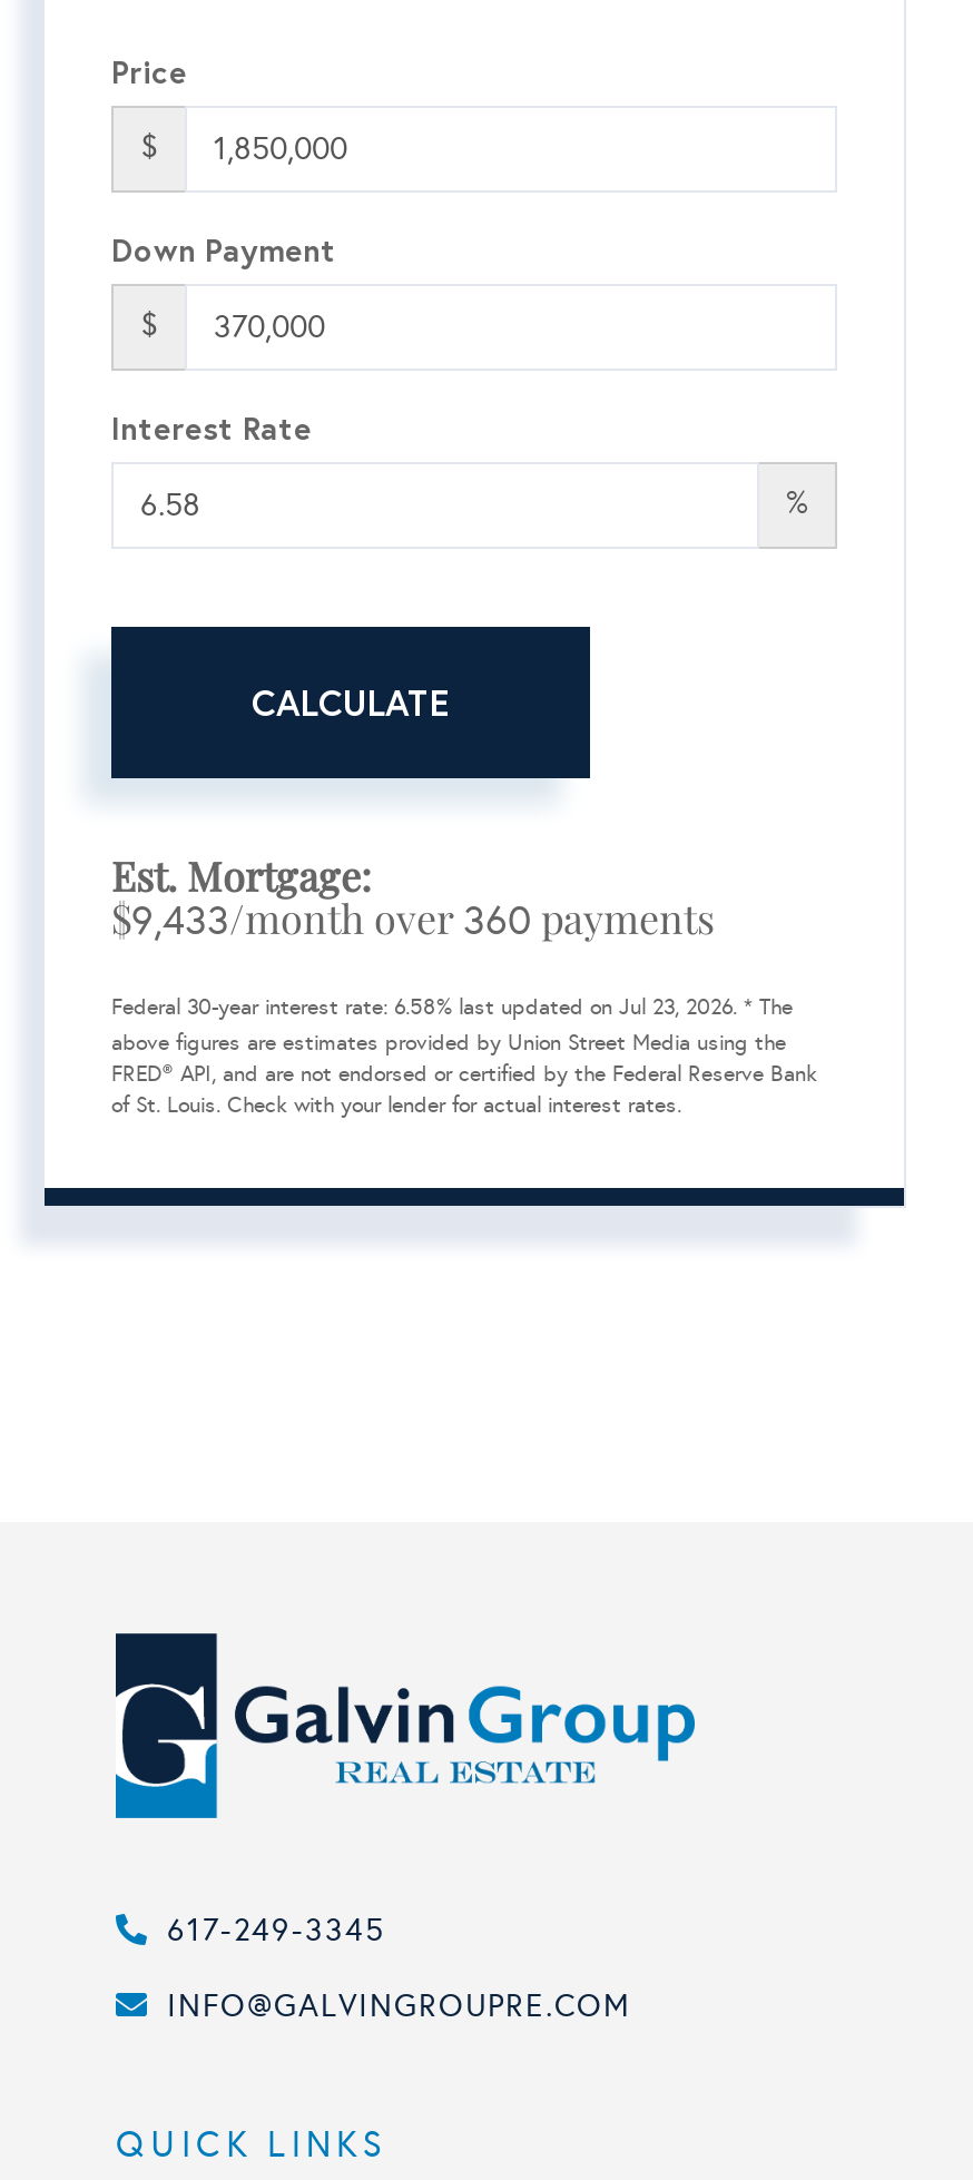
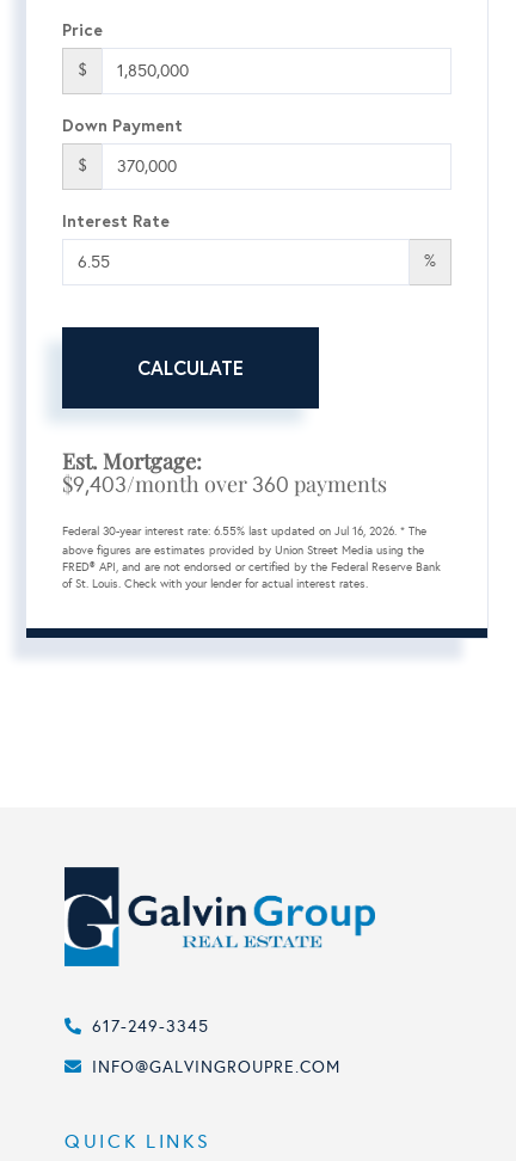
[111,892,715,945] $9,433/month over 360 payments -> [62,469,387,498] $9,403/month over 360 payments
[111,994,793,1021] Federal 30-year interest rate: 6.58% last updated on Jul 23, 2026. * The -> [62,524,426,539] Federal 30-year interest rate: 6.55% last updated on Jul 16, 2026. * The

